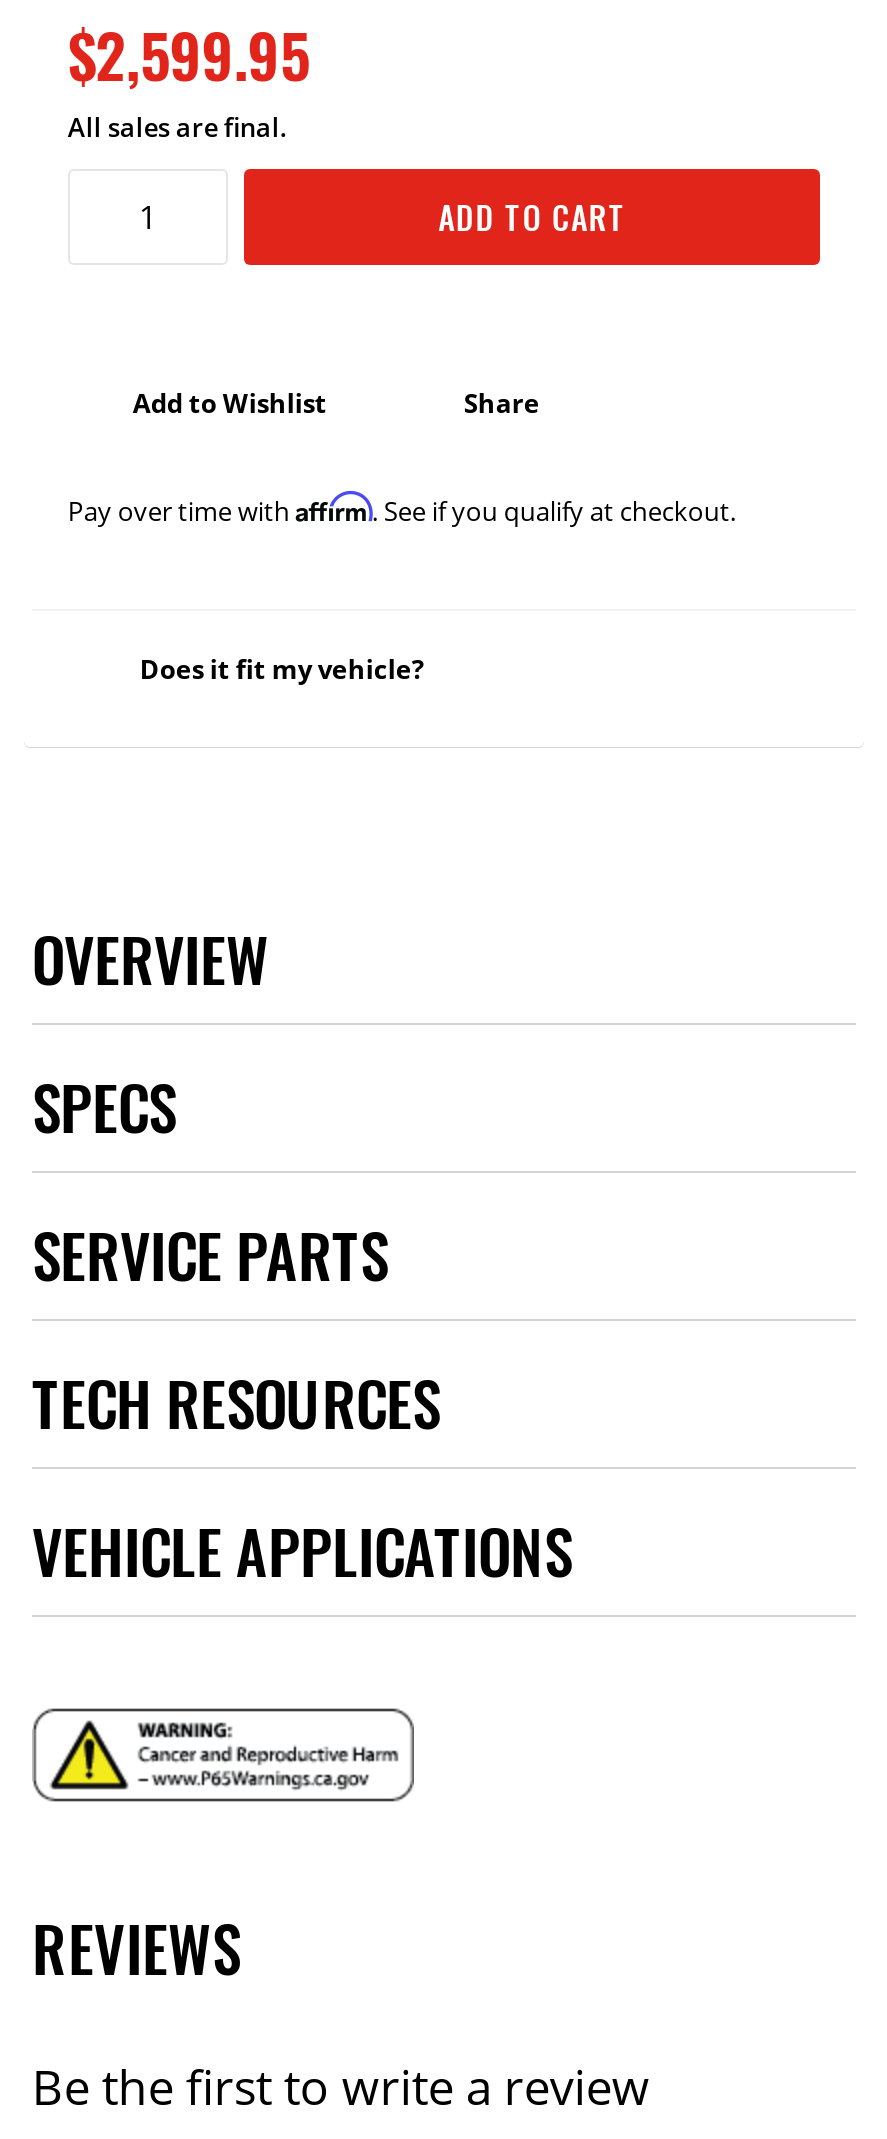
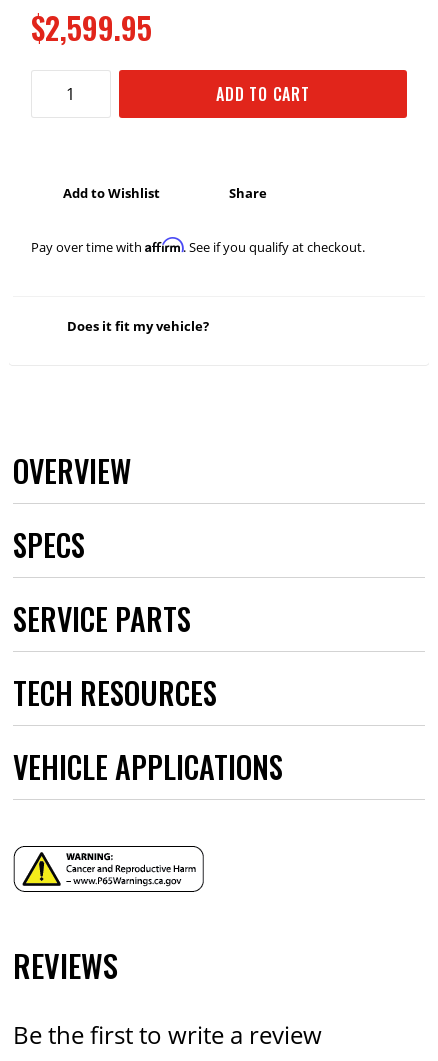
[68,109,288,145] All sales are final. -> none

